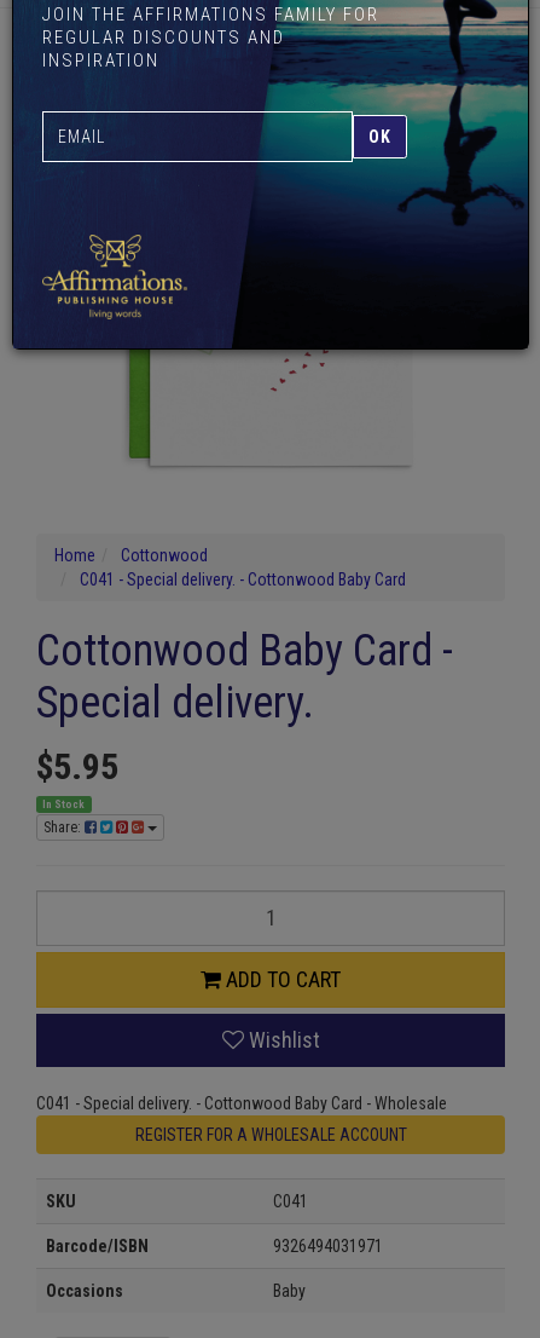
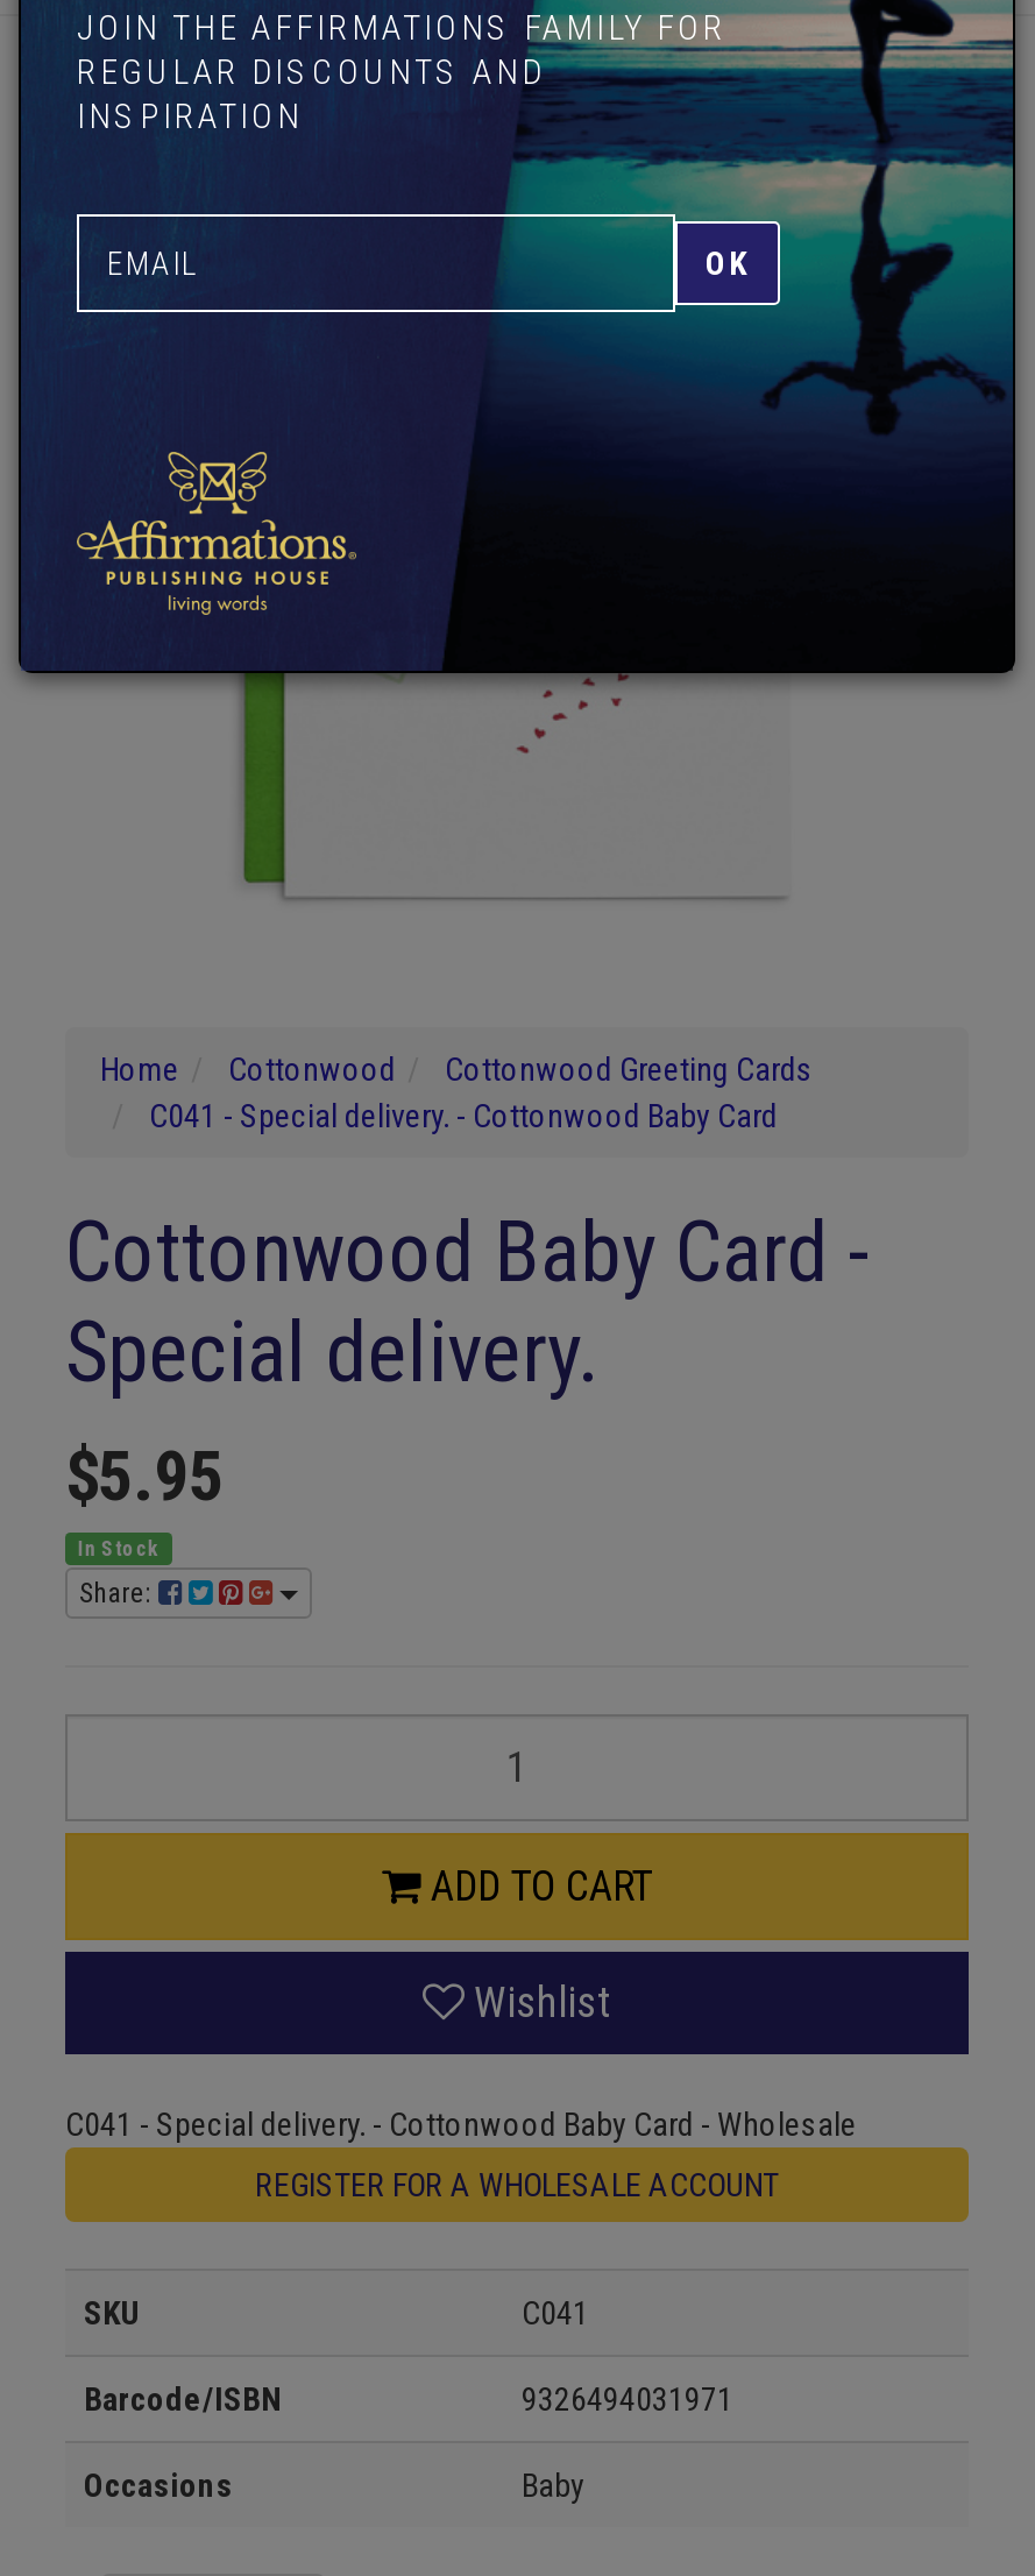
none -> [445,1051,813,1089] Cottonwood Greeting Cards

